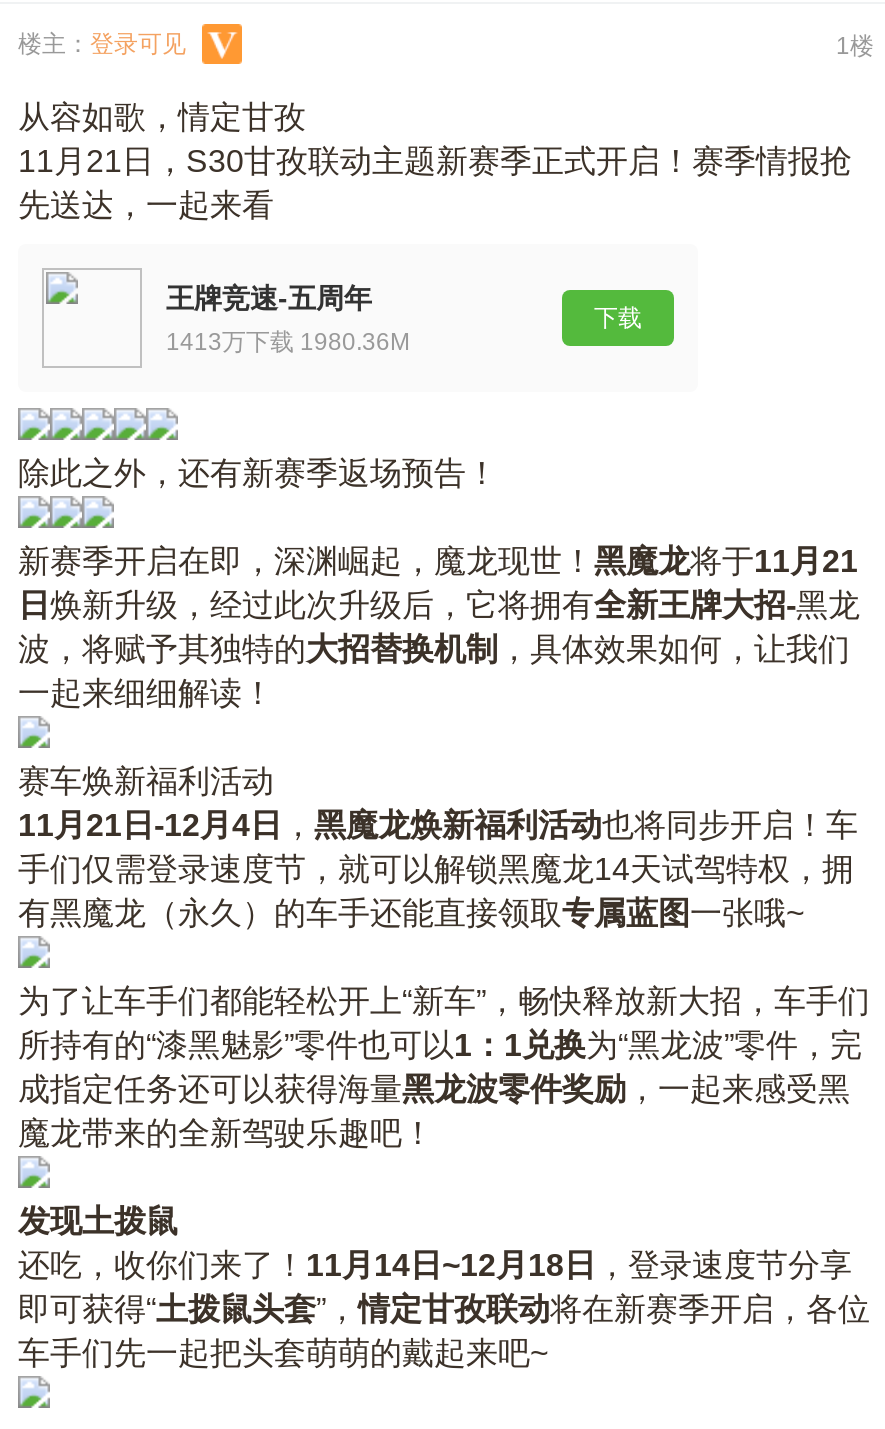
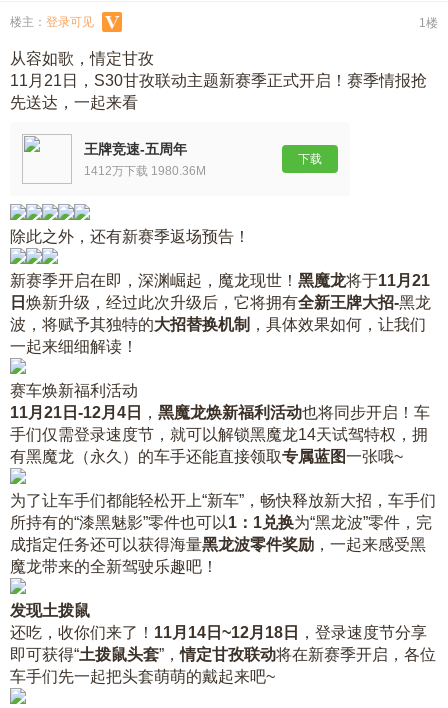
[166,328,416,356] 1413万下载 1980.36M -> [84,164,209,178] 1412万下载 1980.36M

